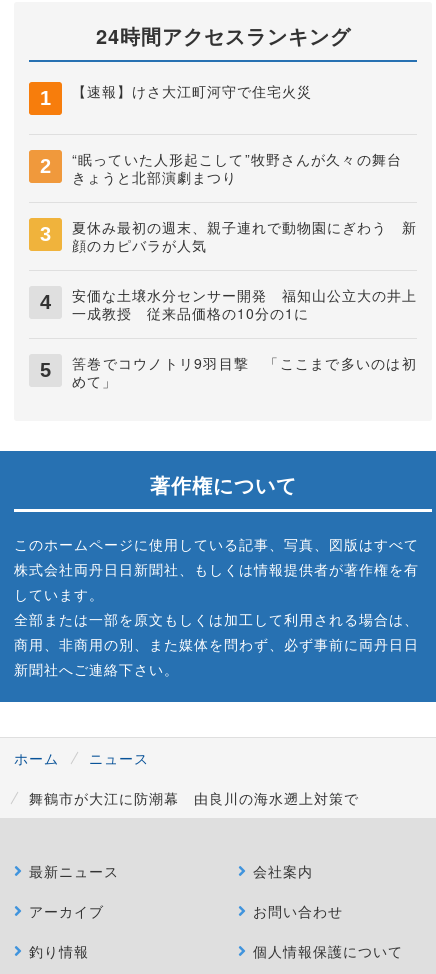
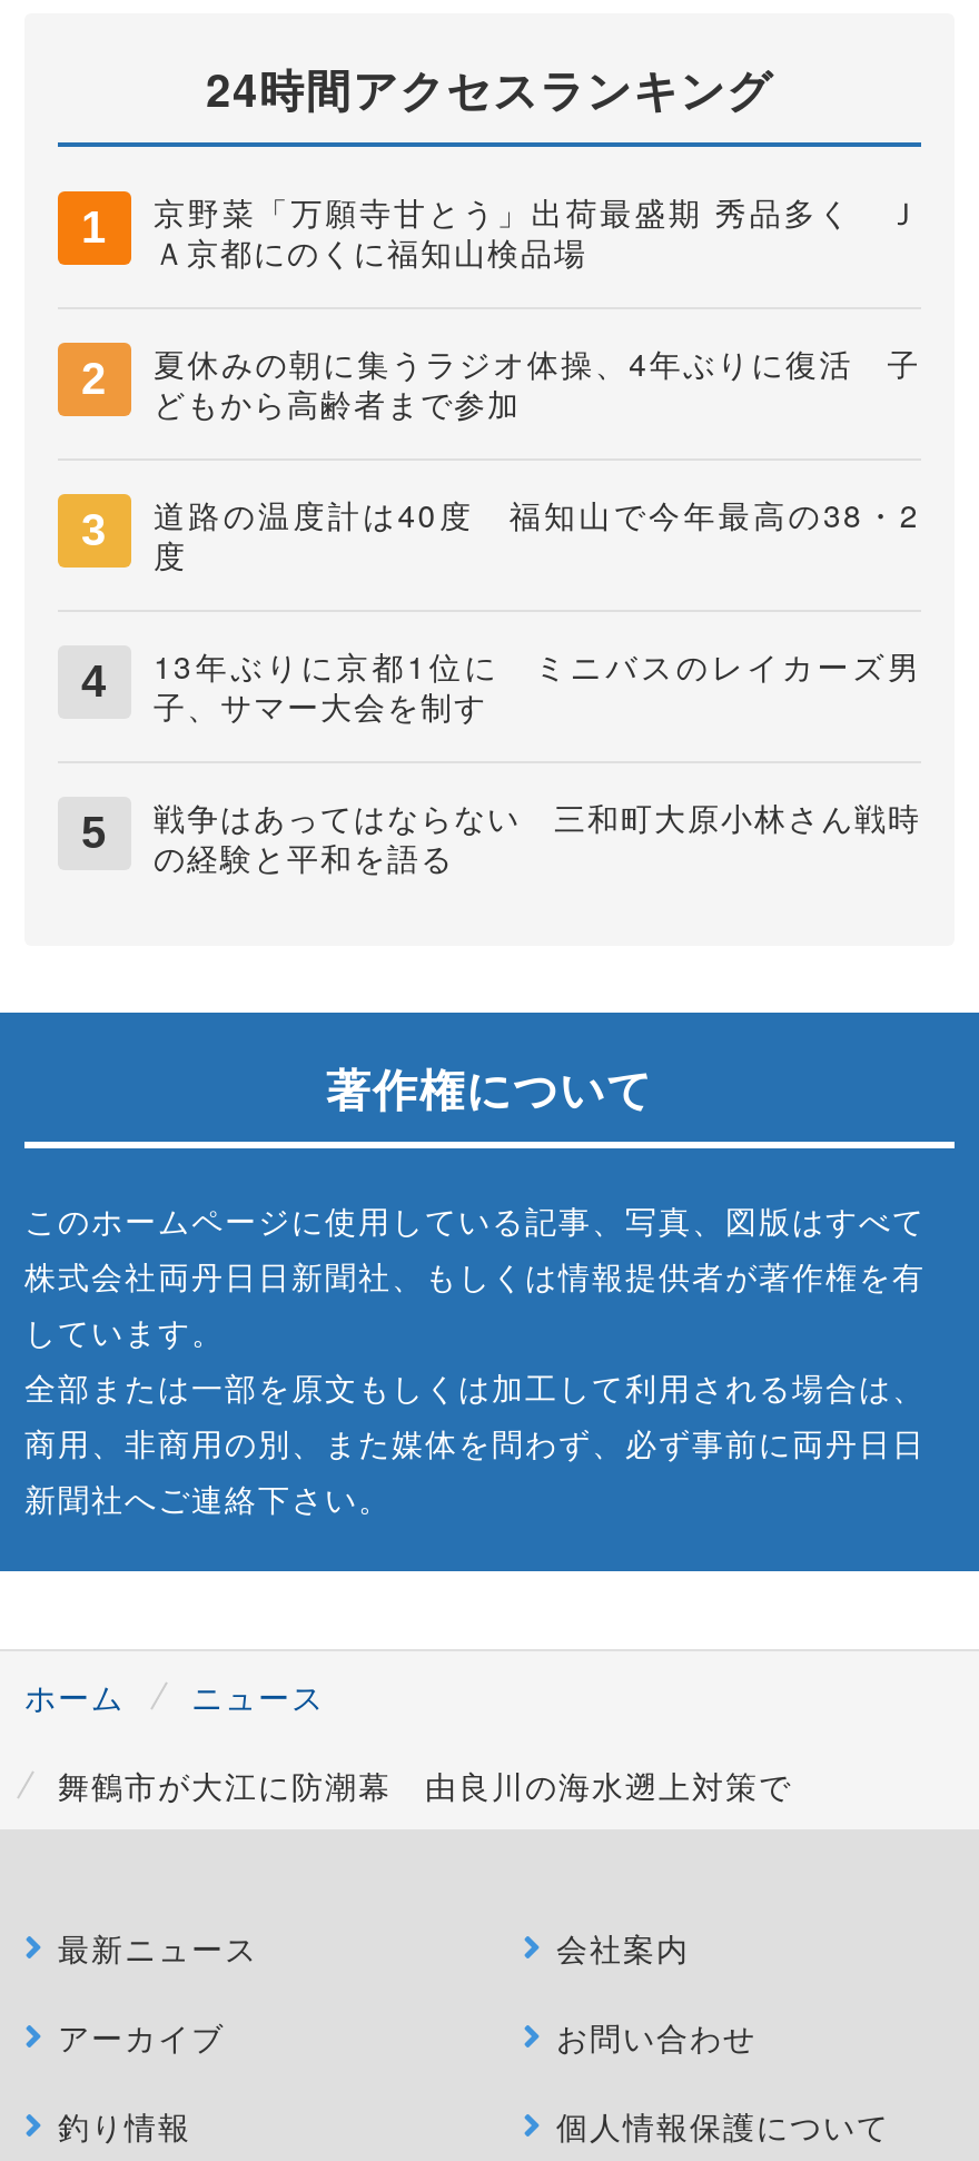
[72,81,312,101] 【速報】けさ大江町河守で住宅火災 -> [154,190,921,274] 京野菜「万願寺甘とう」出荷最盛期 秀品多く Ｊ | Ａ京都にのくに福知山検品場
[72,149,417,187] “眠っていた人形起こして”牧野さんが久々の舞台 | きょうと北部演劇まつり -> [154,341,921,426] 夏休みの朝に集うラジオ体操、4年ぶりに復活 子 | どもから高齢者まで参加
[72,217,417,255] 夏休み最初の週末、親子連れで動物園にぎわう 新 | 顔のカピバラが人気 -> [154,492,920,577] 道路の温度計は40度 福知山で今年最高の38・2 | 度
[72,285,417,323] 安価な土壌水分センサー開発 福知山公立大の井上 | 一成教授 従来品価格の10分の1に -> [154,644,921,728] 13年ぶりに京都1位に ミニバスのレイカーズ男 | 子、サマー大会を制す
[72,353,417,391] 筈巻でコウノトリ9羽目撃 「ここまで多いのは初 | めて」 -> [154,795,921,880] 戦争はあってはならない 三和町大原小林さん戦時 | の経験と平和を語る

